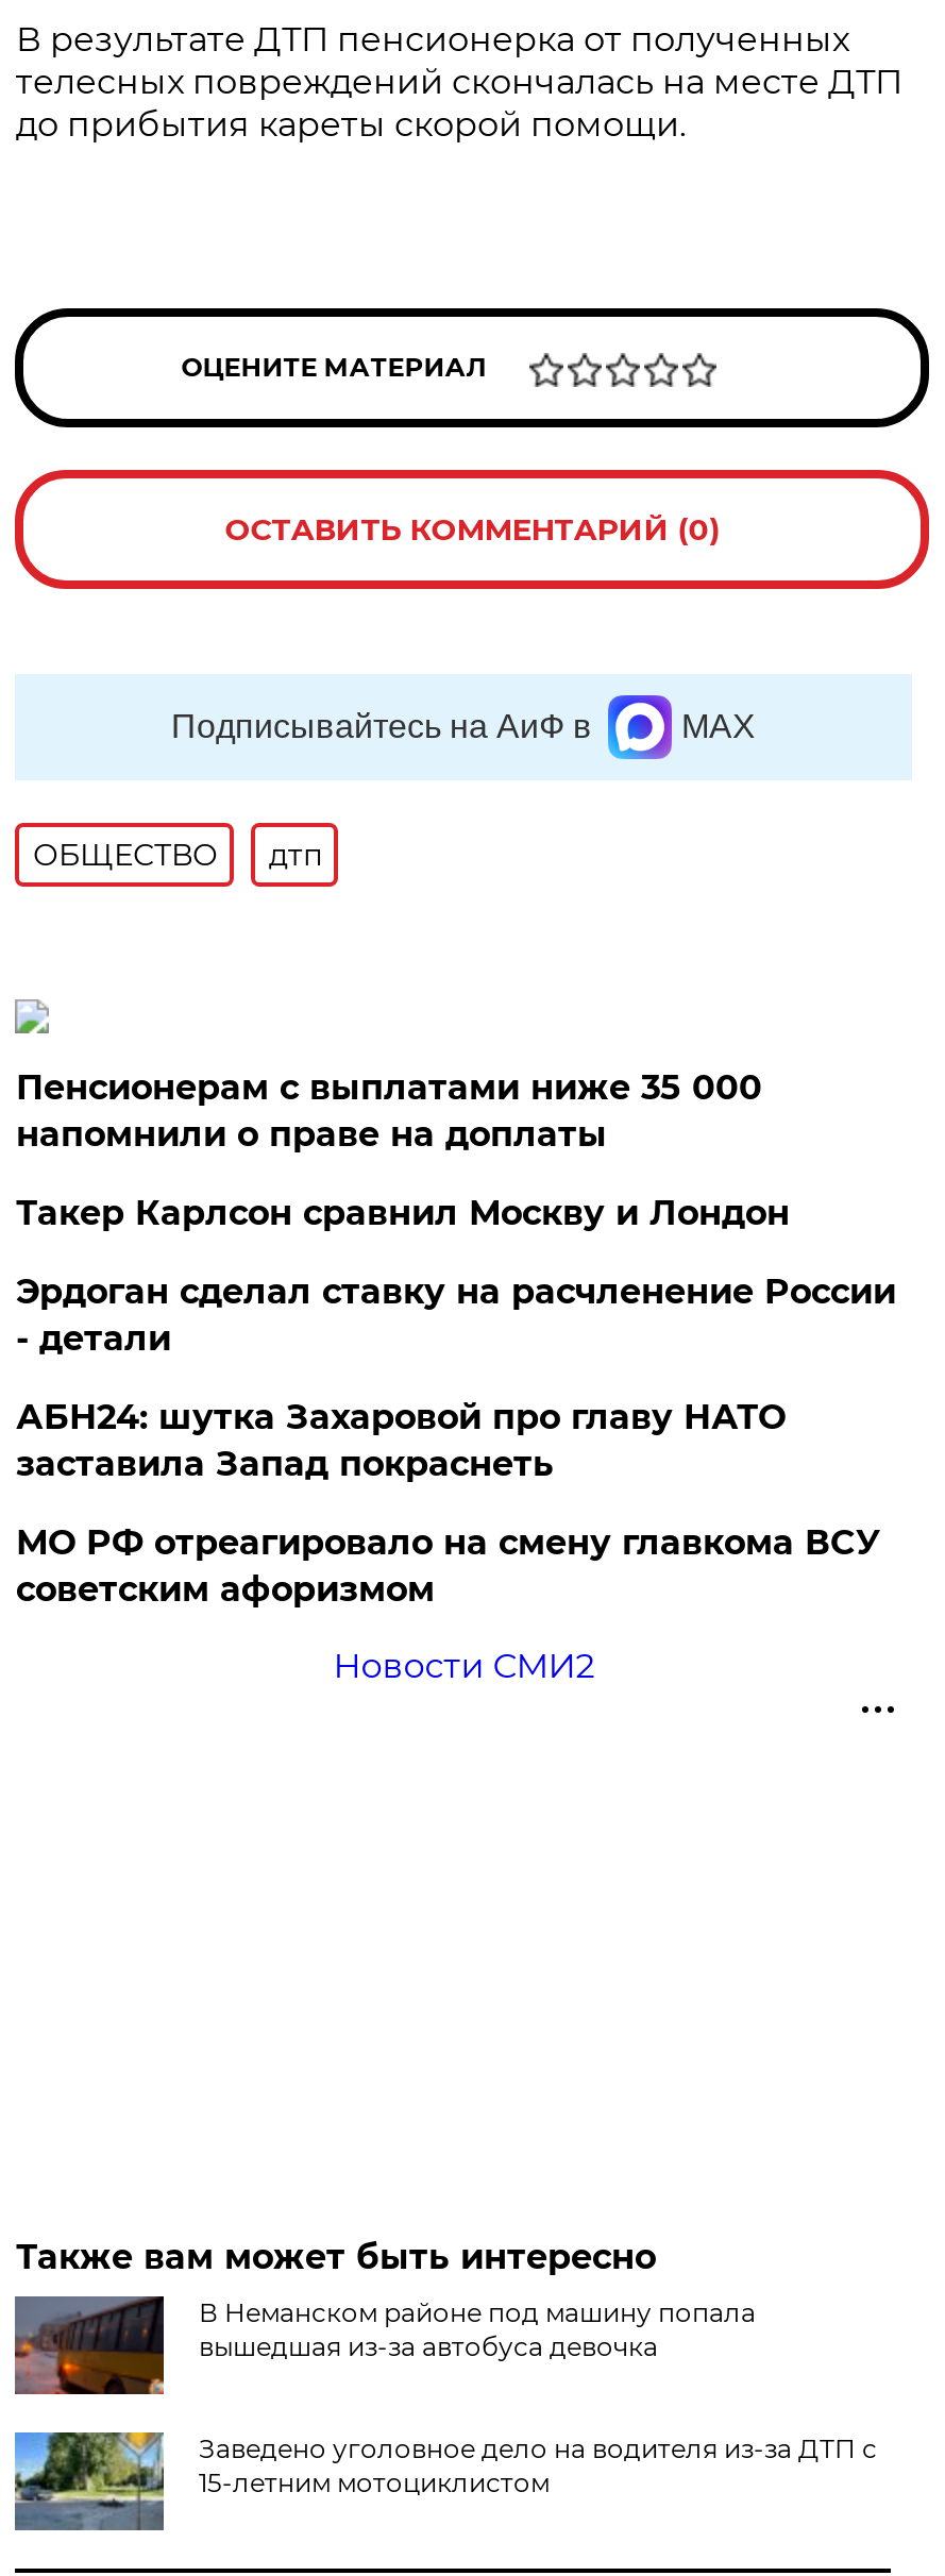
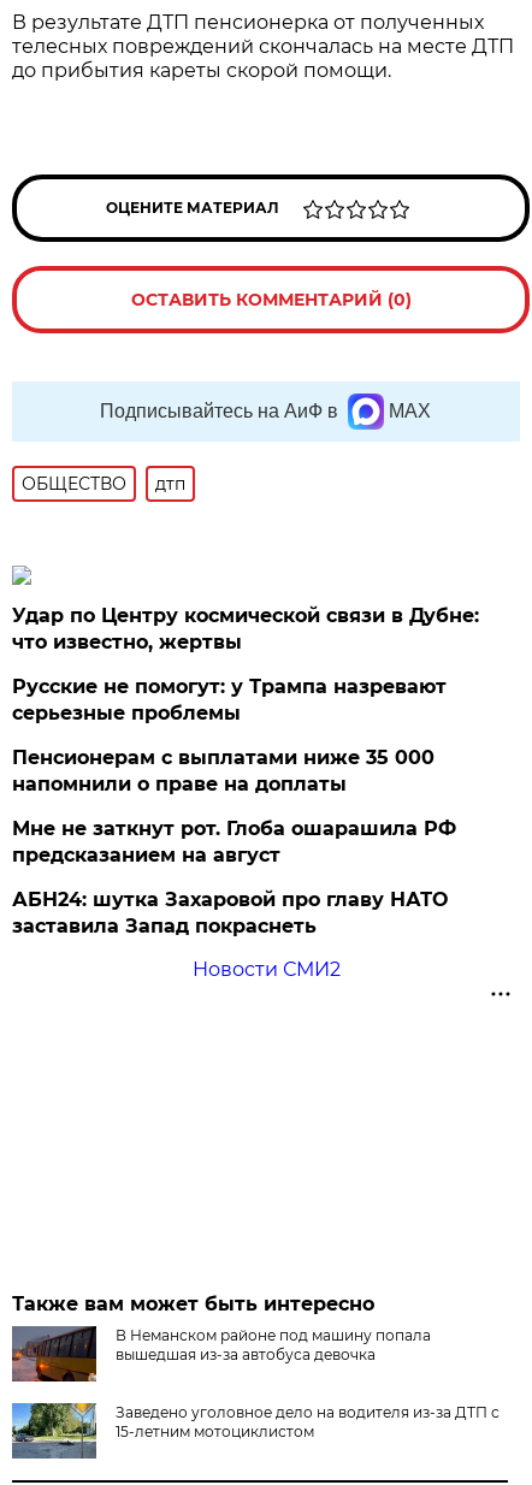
none -> [13,604,480,724] Удар по Центру космической связи в Дубне: | что известно, жертвы | Русские не помогут: у Трампа назревают | серьезные проблемы
moved [16,1067,762,1155] -> [13,746,435,795]: Пенсионерам с выплатами ниже 35 000 | напомнили о праве на доплаты
[16,1193,896,1359] Такер Карлсон сравнил Москву и Лондон | Эрдоган сделал ставку на расчленение России | - детали -> [13,817,457,866] Мне не заткнут рот. Глоба ошарашила РФ | предсказанием на август
moved [16,1397,785,1484] -> [13,888,448,937]: АБН24: шутка Захаровой про главу НАТО | заставила Запад покраснеть
[16,1522,881,1610] МО РФ отреагировало на смену главкома ВСУ | советским афоризмом -> none

